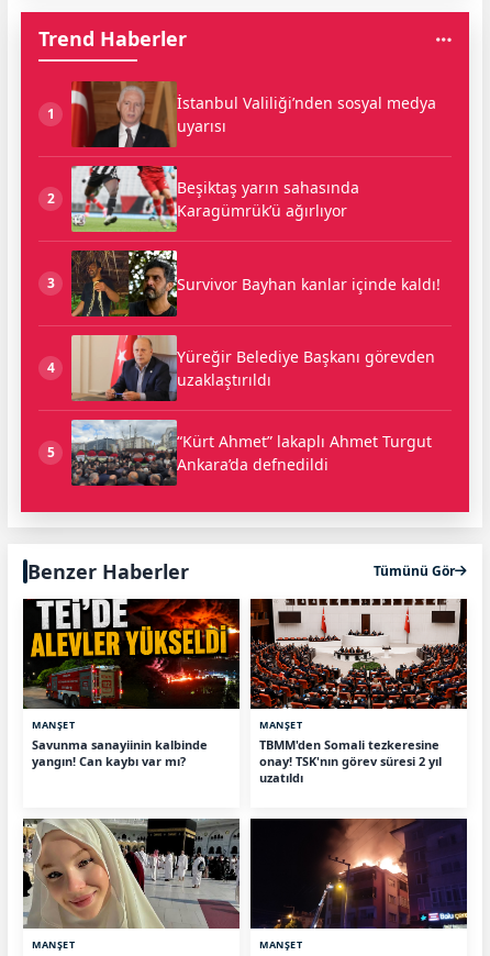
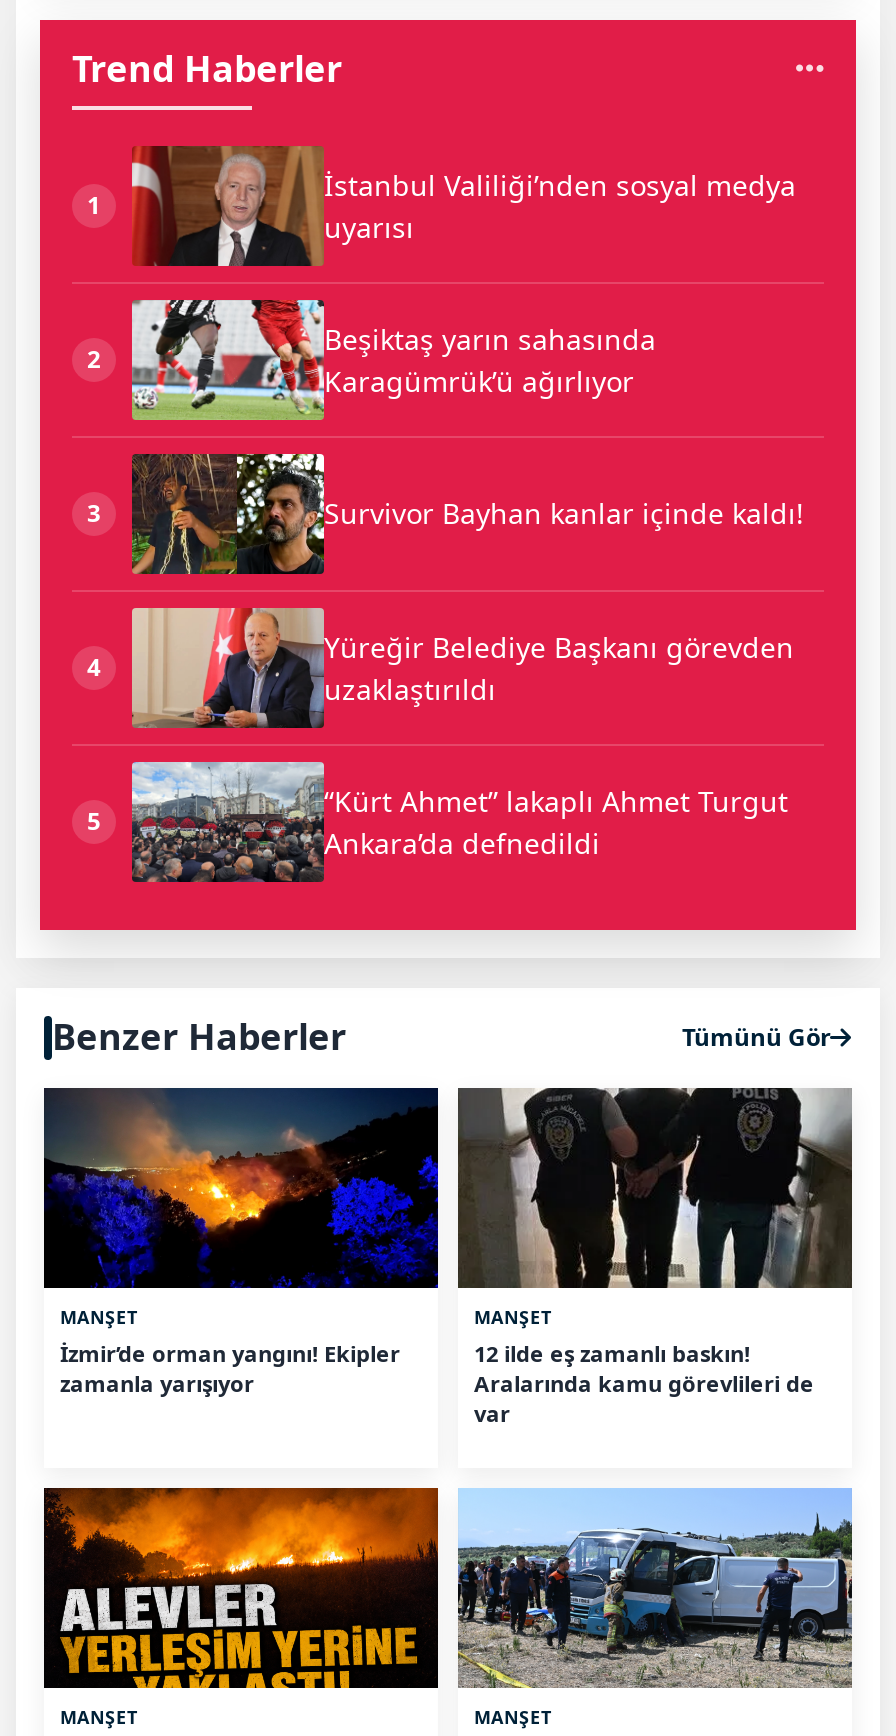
[22,599,241,770] [image] | Savunma sanayiinin kalbinde | yangın! Can kaybı var mı? -> [42,1086,440,1397] [image] | İzmir’de orman yangını! Ekipler | zamanla yarışıyor
[250,598,468,786] [image] | TBMM'den Somali tezkeresine | onay! TSK'nın görev süresi 2 yıl | uzatıldı -> [458,1086,854,1427] [image] | 12 ilde eş zamanlı baskın! | Aralarında kamu görevlileri de | var
[22,818,241,930] [image] -> [42,1486,440,1690] [image]
[249,818,468,930] [image] -> [456,1486,852,1690] [image]

